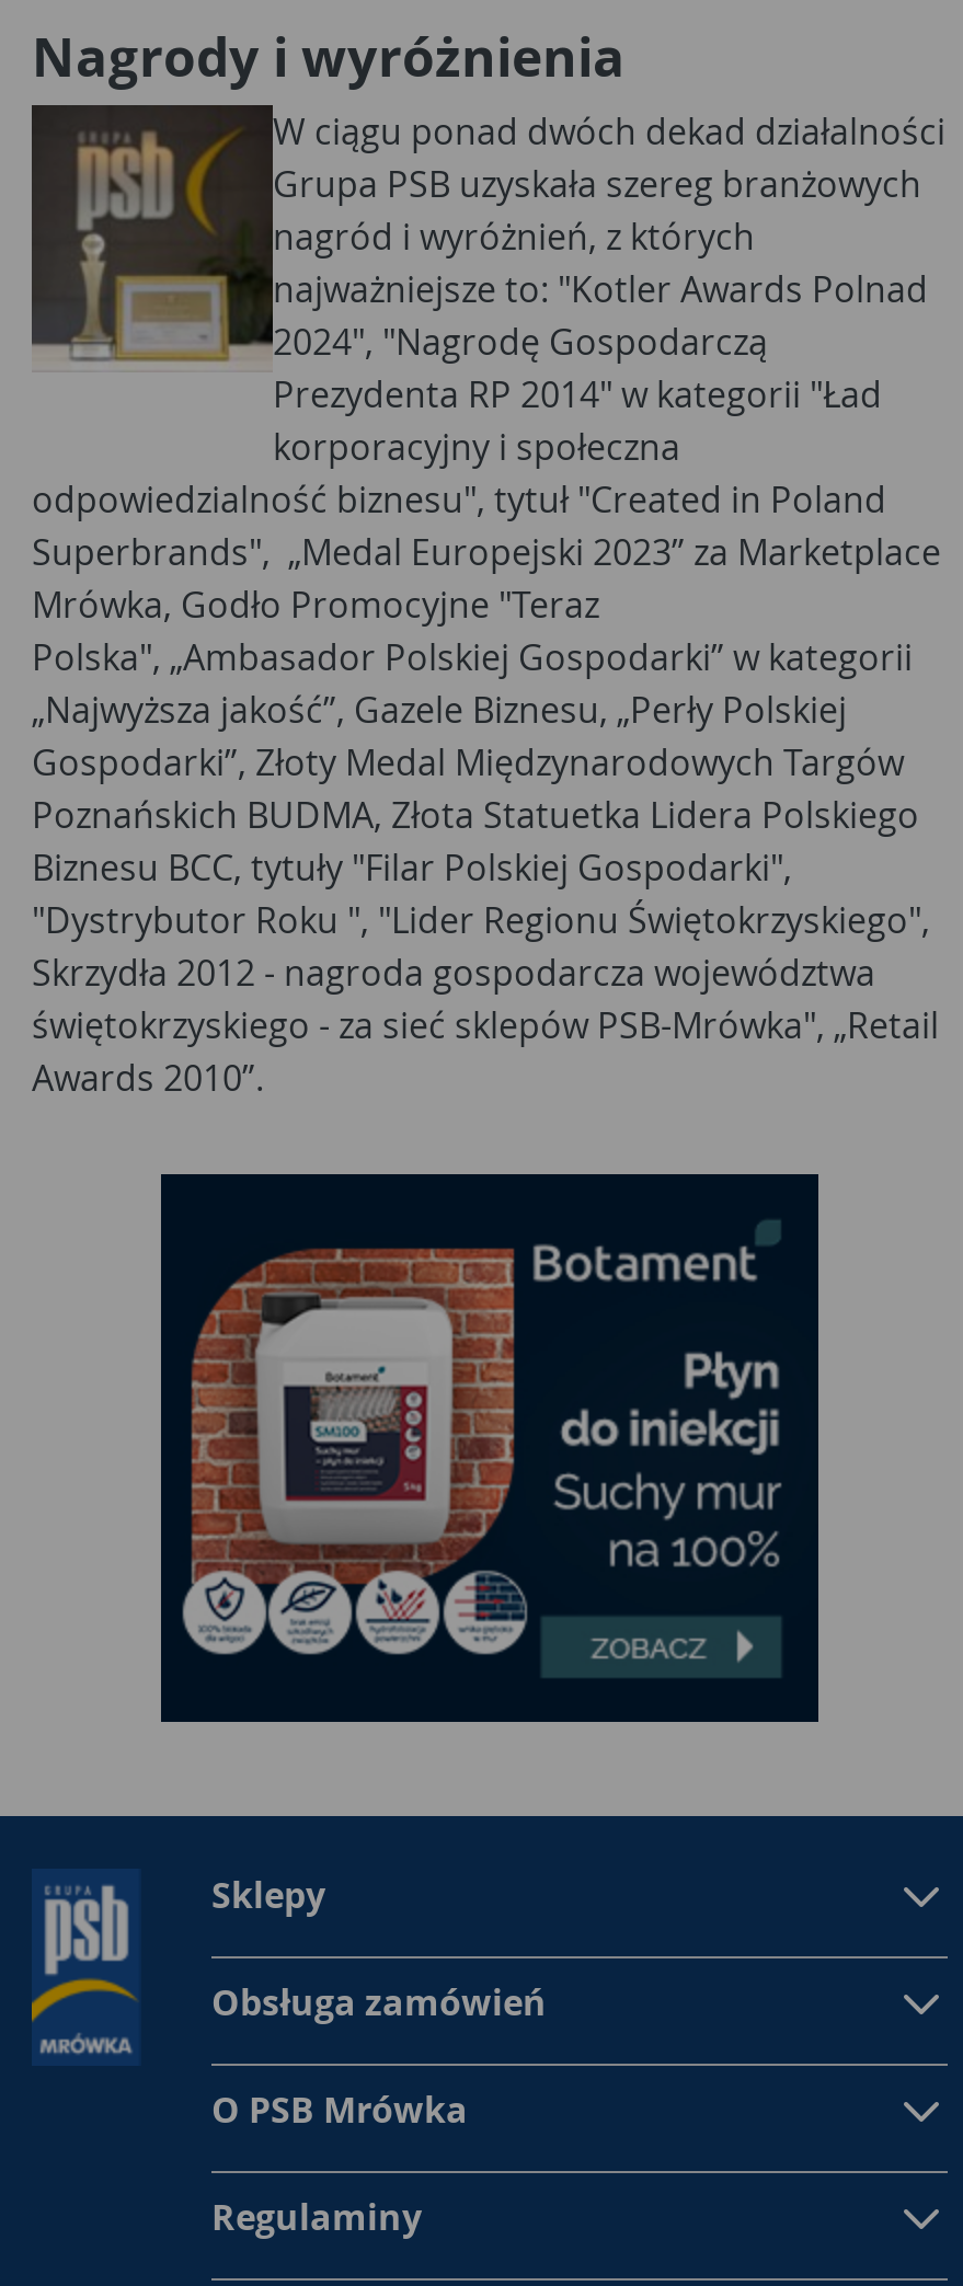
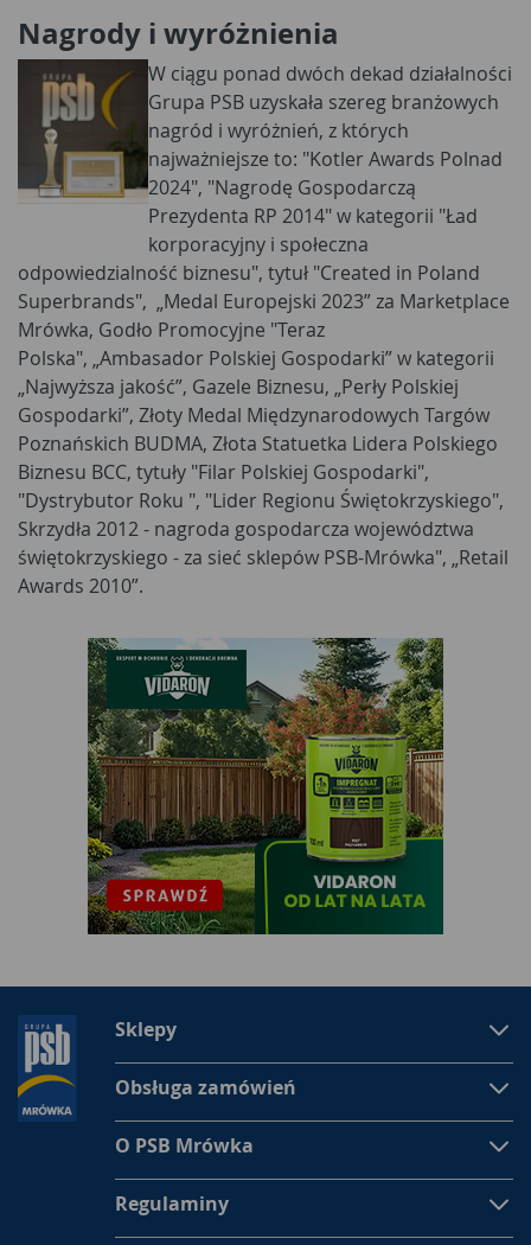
[159,1172,821,1722] [image] -> [87,637,444,936] [image]

